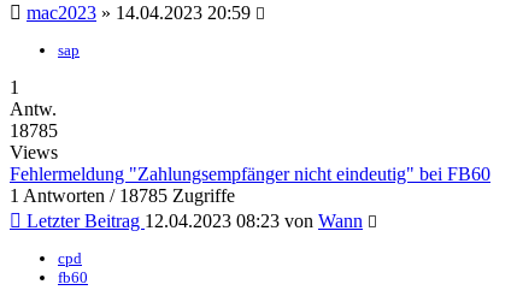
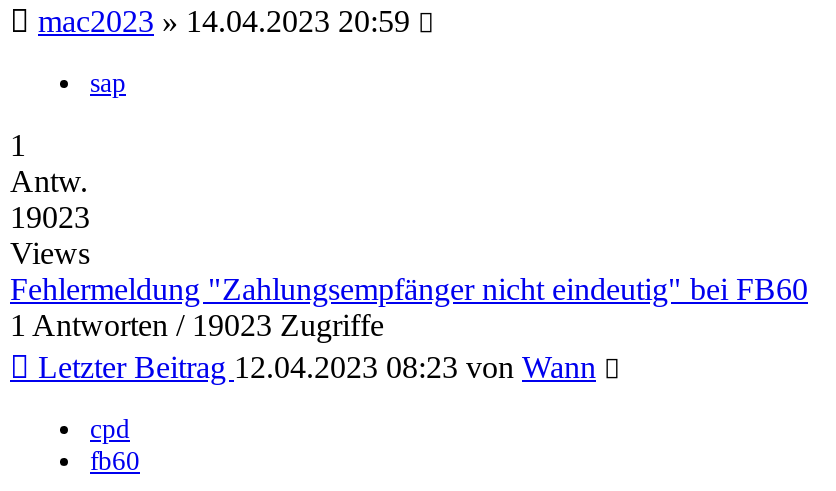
[10,120,58,140] 18785 -> [10,199,90,233] 19023
[10,185,235,205] 1 Antworten / 18785 Zugriffe -> [10,307,384,341] 1 Antworten / 19023 Zugriffe

